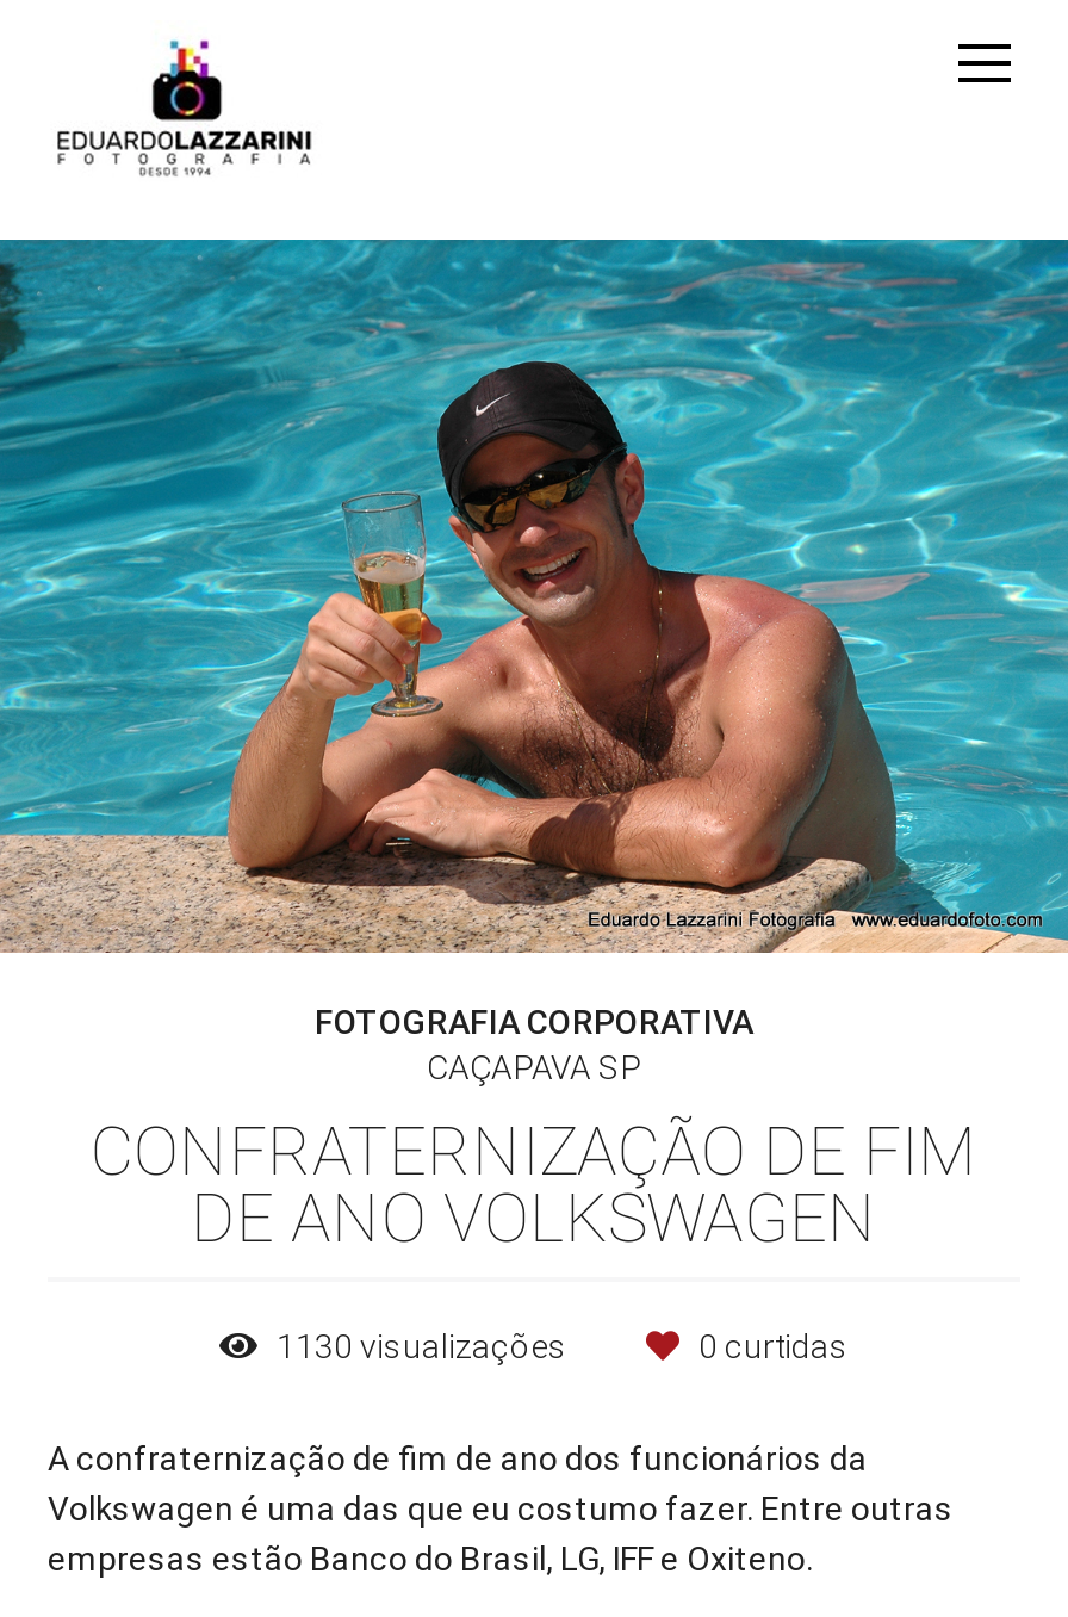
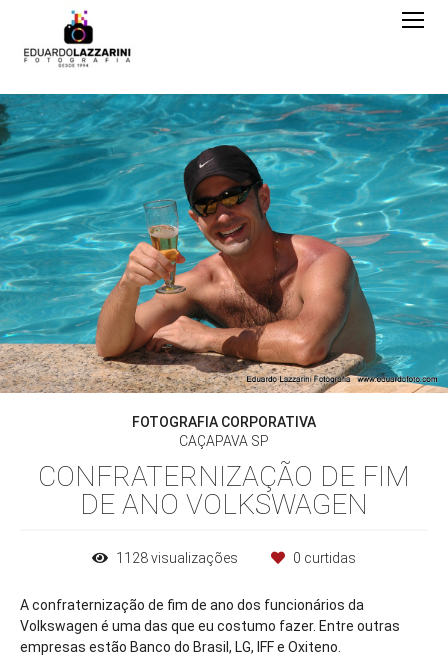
[277,1327,575,1365] 1130 visualizações -> [116,550,241,566] 1128 visualizações

